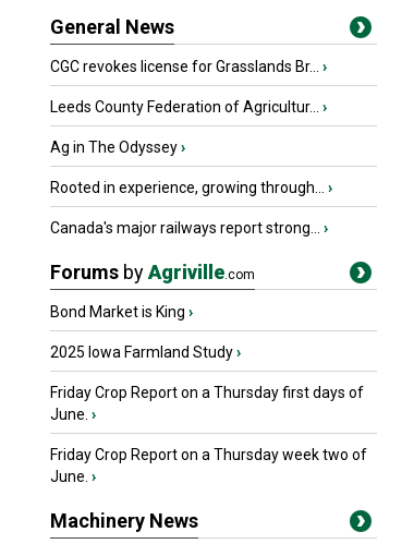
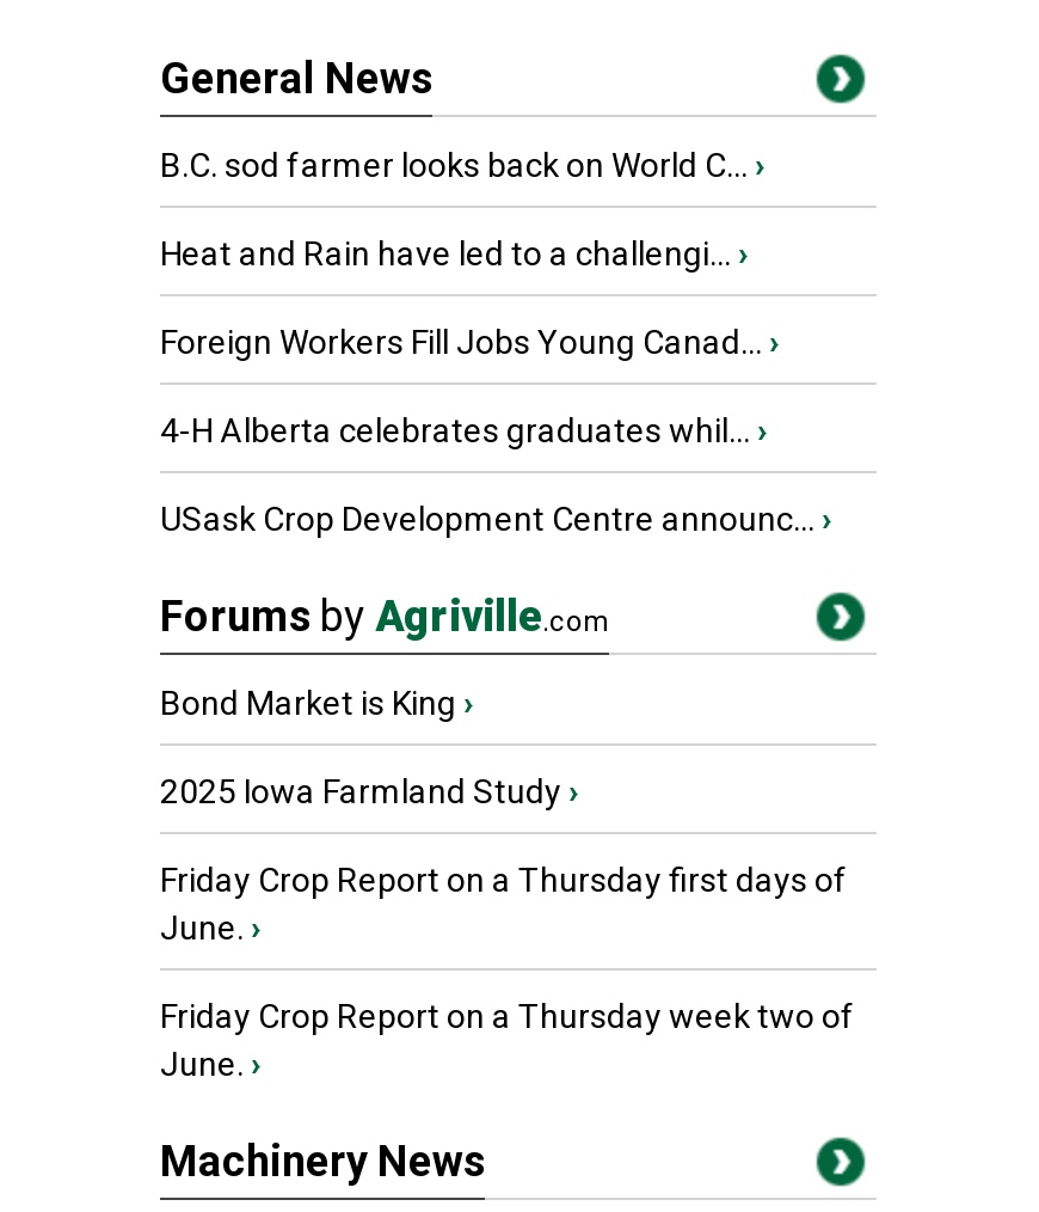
[50,58,327,75] CGC revokes license for Grasslands Br... › -> [160,146,764,184] B.C. sod farmer looks back on World C... ›
[50,98,327,116] Leeds County Federation of Agricultur... › -> [160,234,748,273] Heat and Rain have led to a challengi... ›
[50,138,185,156] Ag in The Odyssey › -> [160,323,779,361] Foreign Workers Fill Jobs Young Canad... ›
[50,179,332,196] Rooted in experience, growing through... › -> [160,411,767,449] 4-H Alberta celebrates graduates whil... ›
[50,219,328,237] Canada's major railways report strong... › -> [160,500,831,538] USask Crop Development Centre announc... ›

